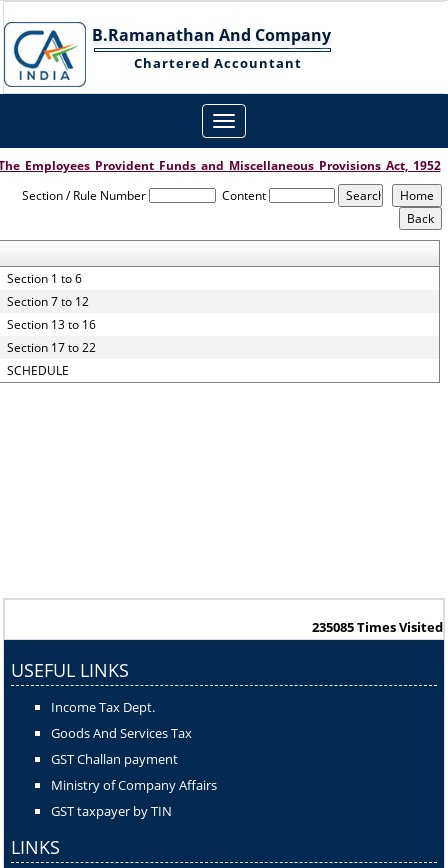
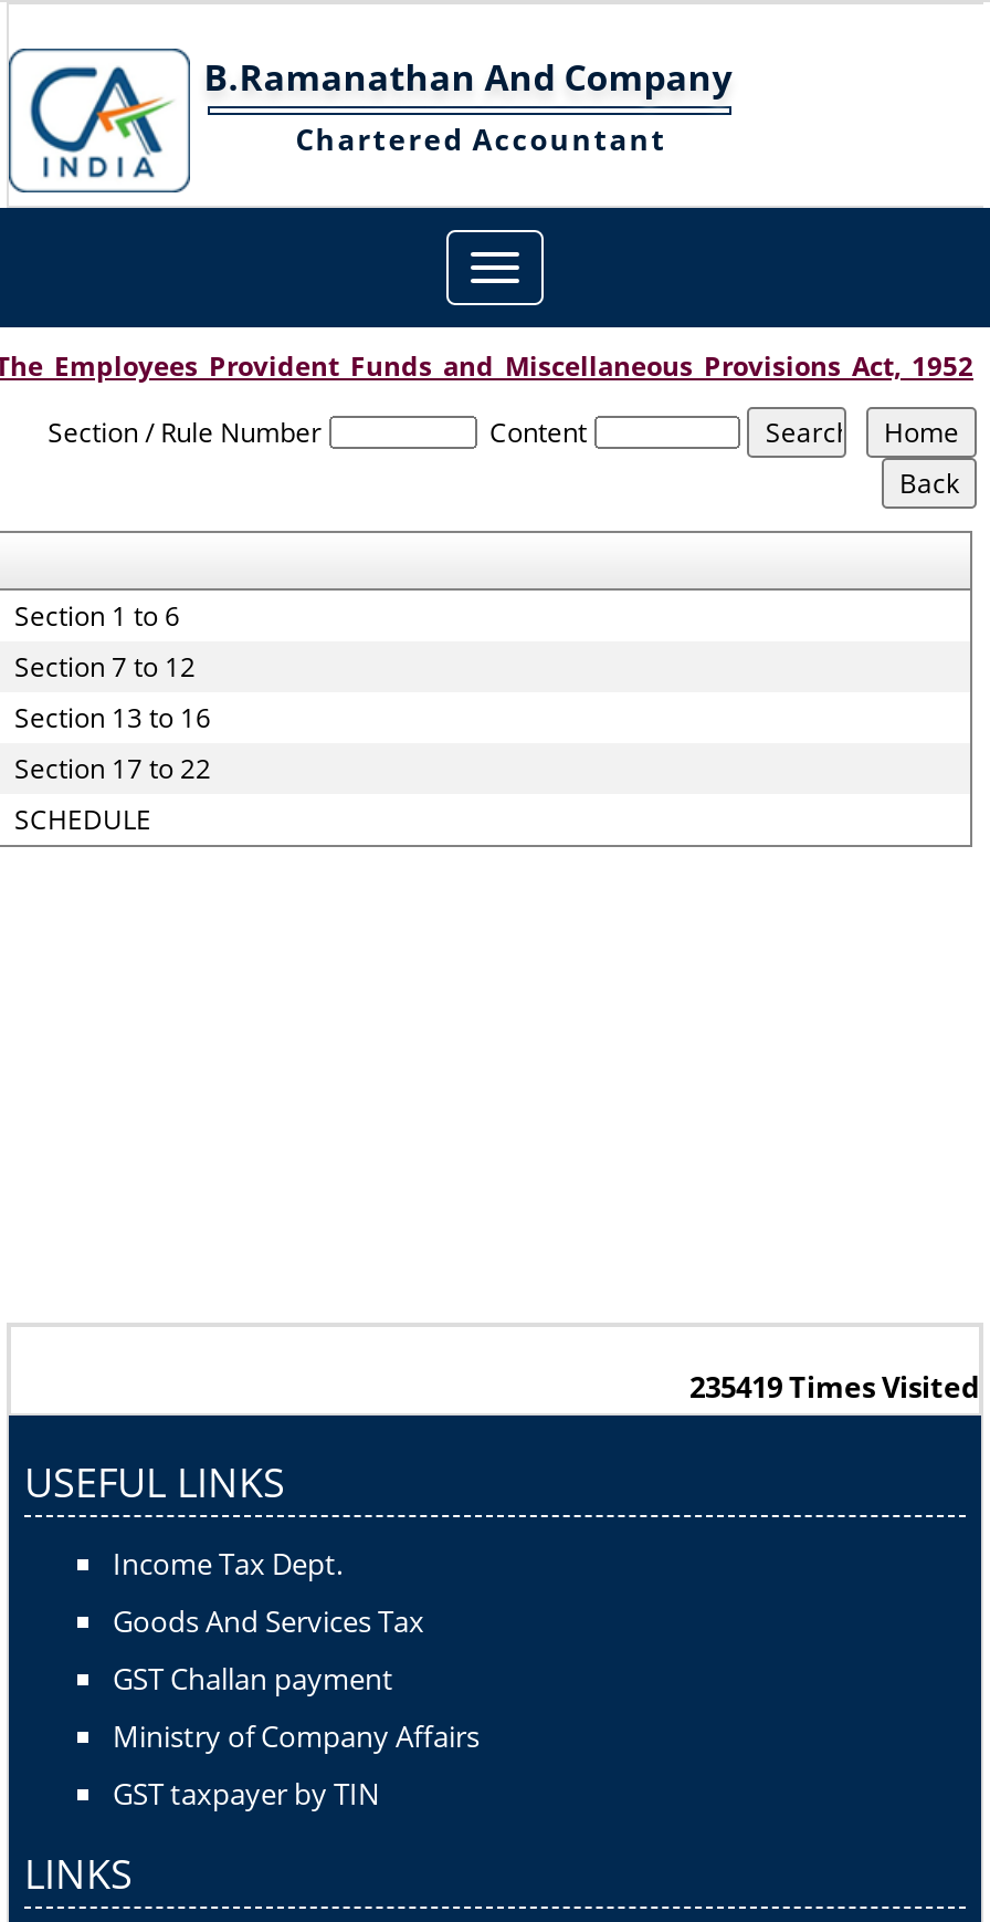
[312,618,443,636] 235085 Times Visited -> [689,1367,979,1407] 235419 Times Visited

